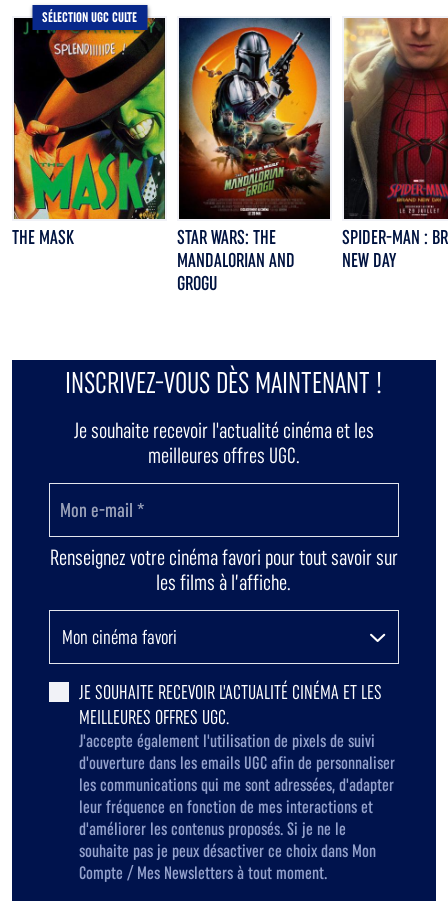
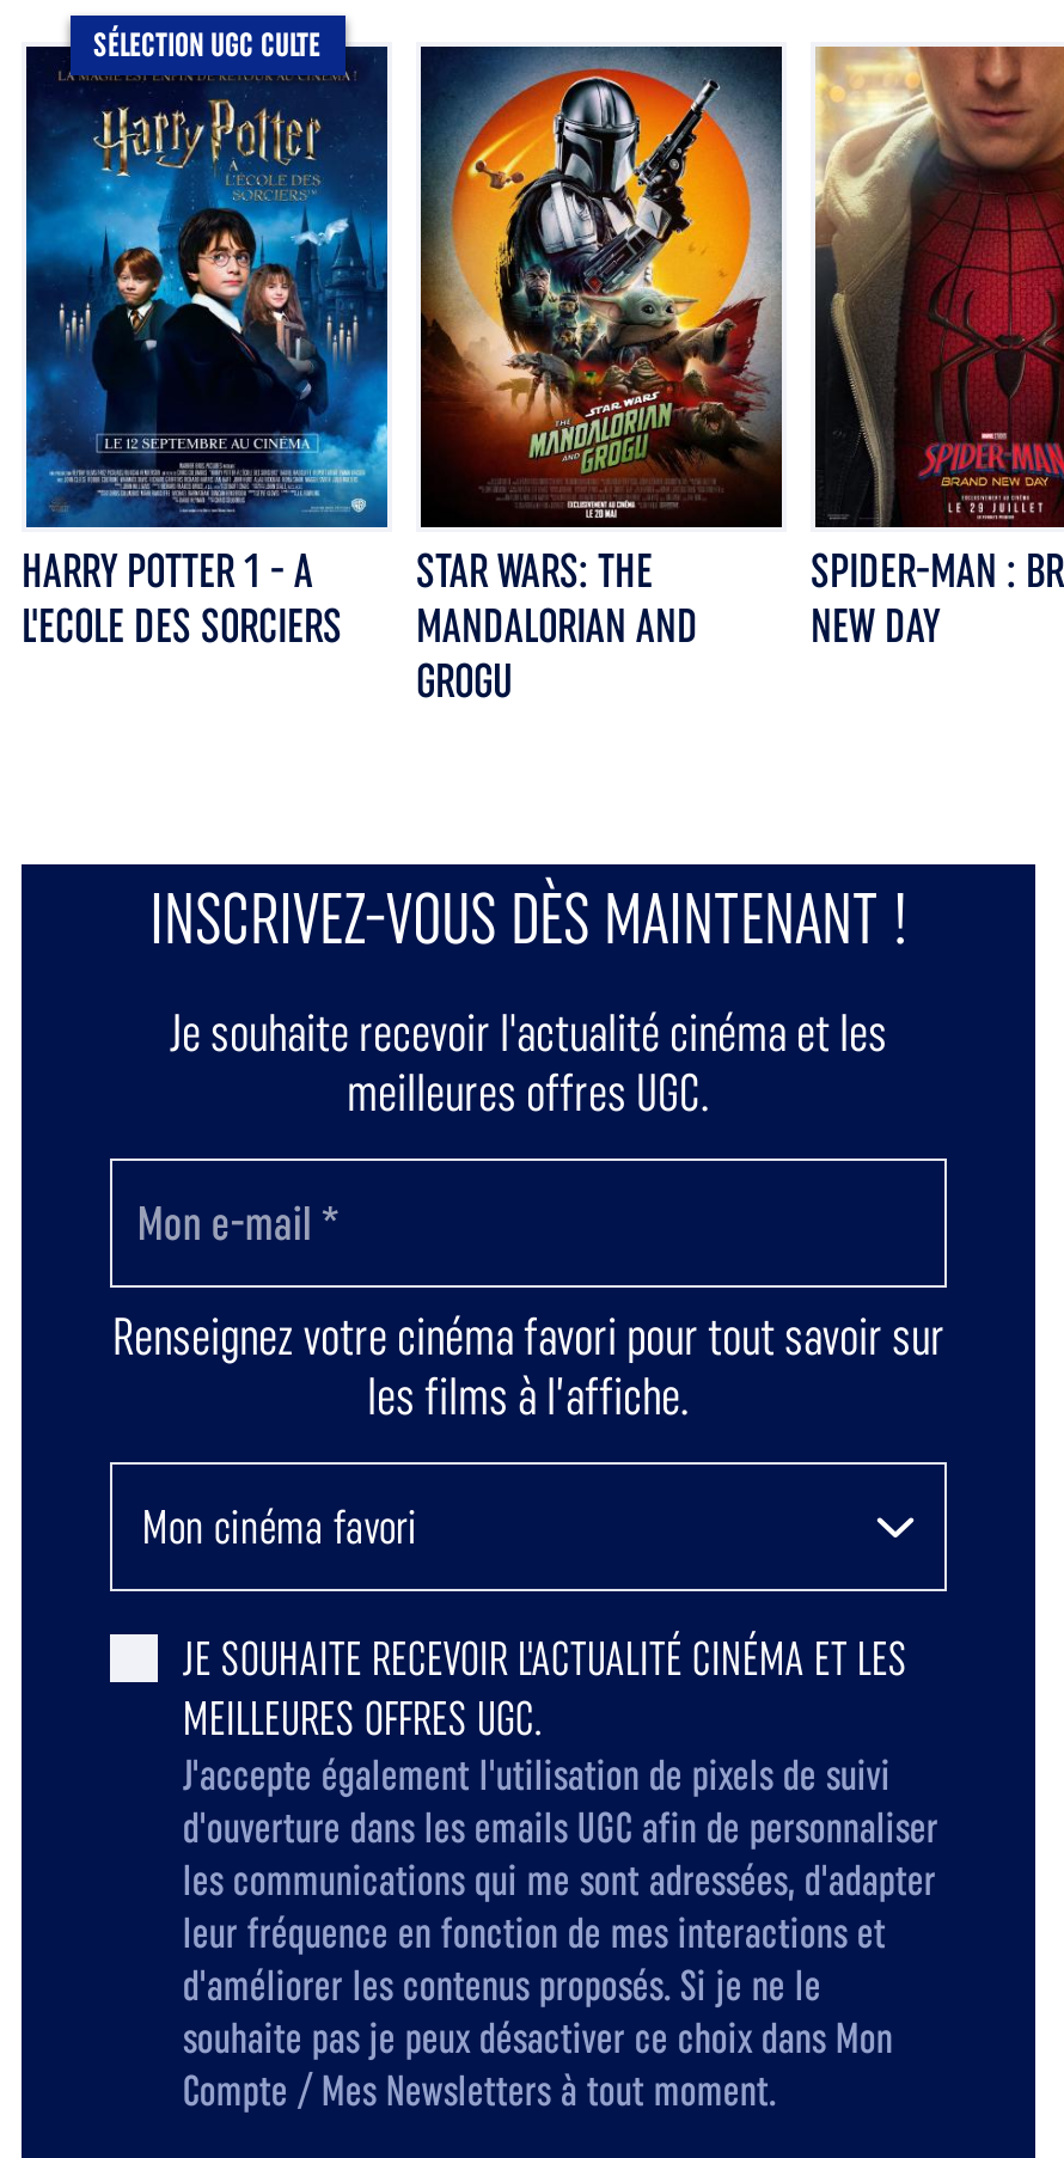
[12,18,166,249] [image] | THE MASK -> [22,47,390,653] [image] | HARRY POTTER 1 - A | L'ECOLE DES SORCIERS

